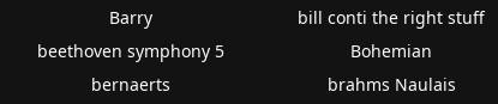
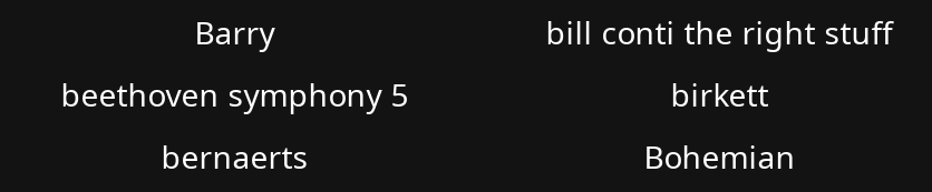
moved [351,39,432,62] -> [644,135,795,177]: Bohemian
none -> [670,73,769,115] birkett
[327,73,456,95] brahms Naulais -> none

